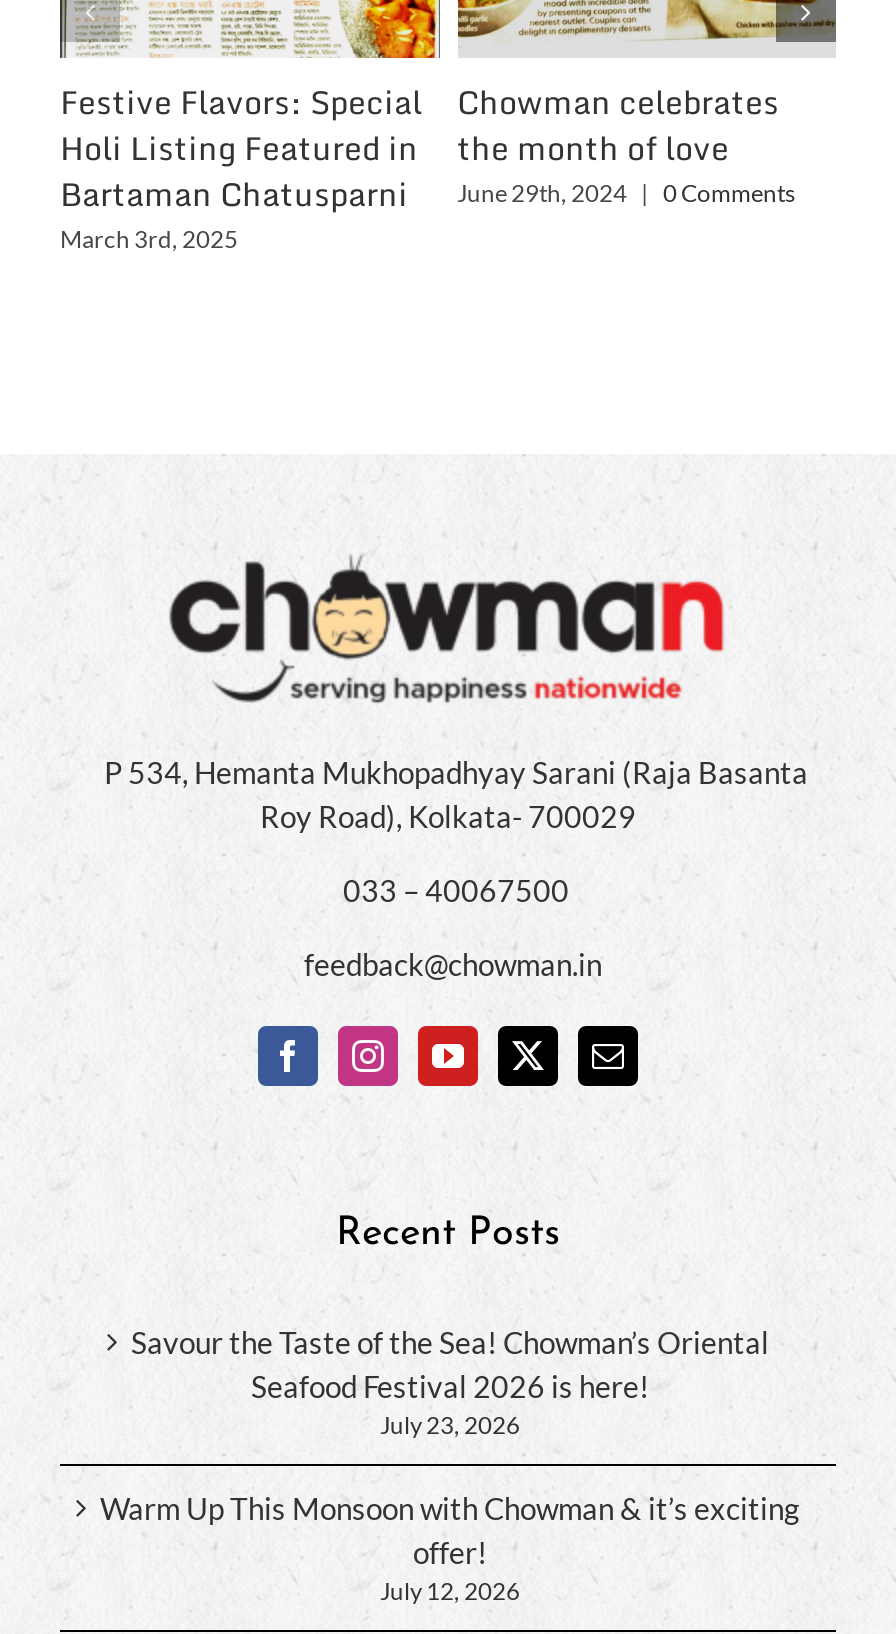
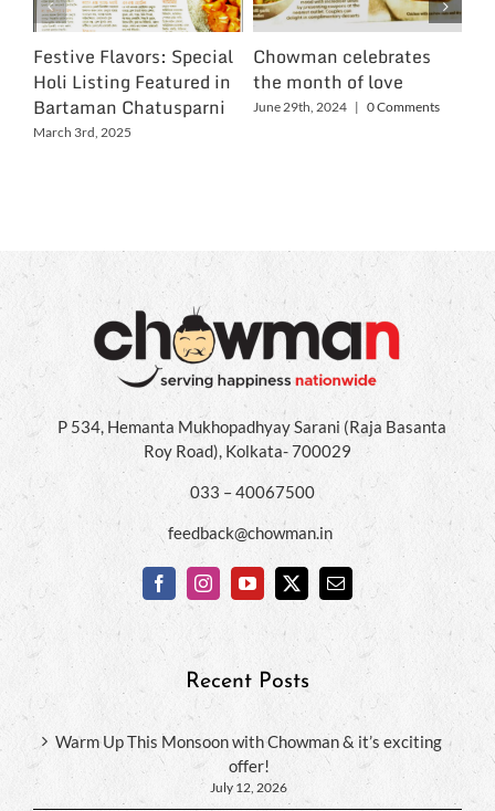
[131,1324,769,1440] Savour the Taste of the Sea! Chowman’s Oriental | Seafood Festival 2026 is here! | July 23, 2026 -> none

